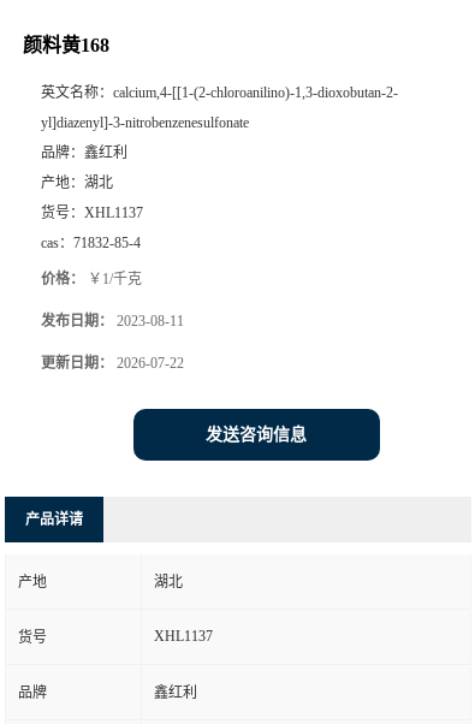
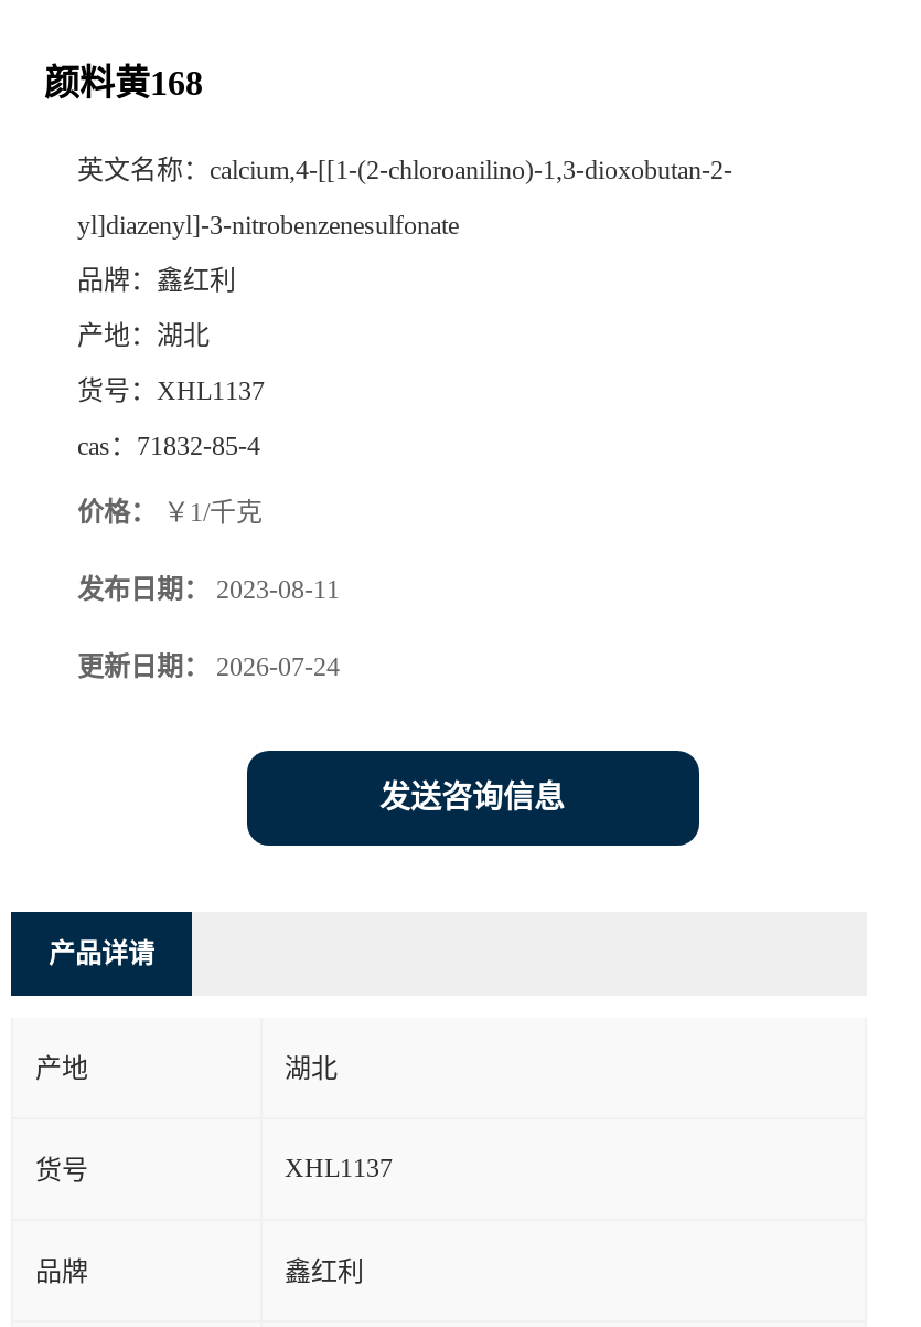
[41,355,184,372] 更新日期：2026-07-22 -> [77,652,340,683] 更新日期：2026-07-24

